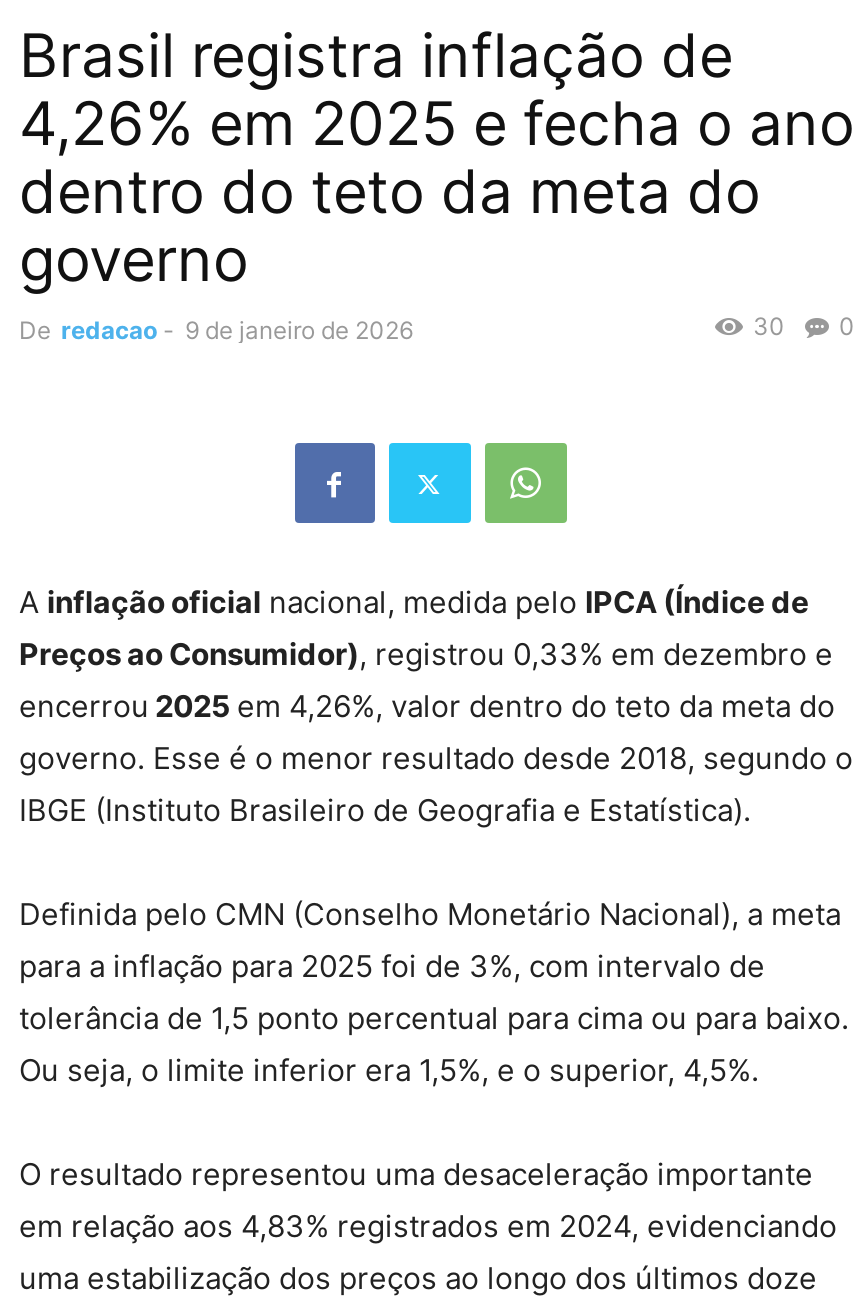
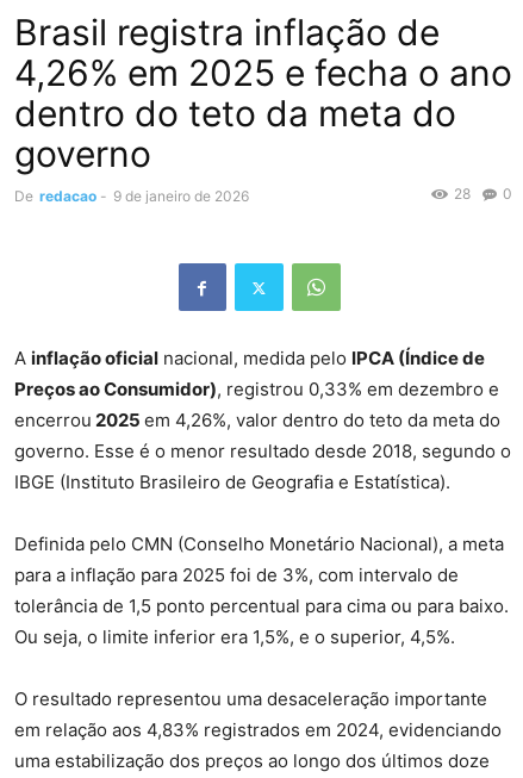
[753,311,855,341] 30 0 -> [454,185,512,203] 28 0

